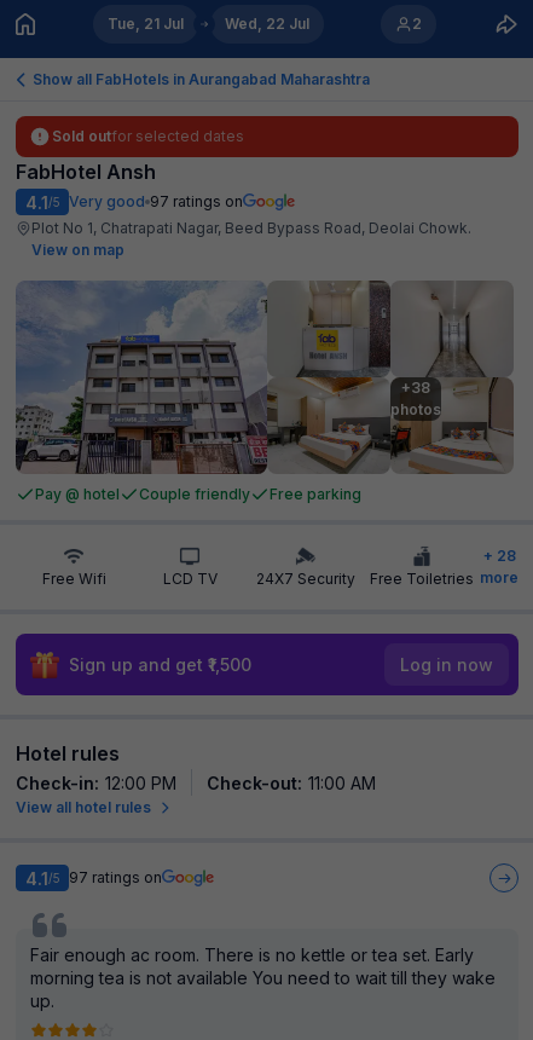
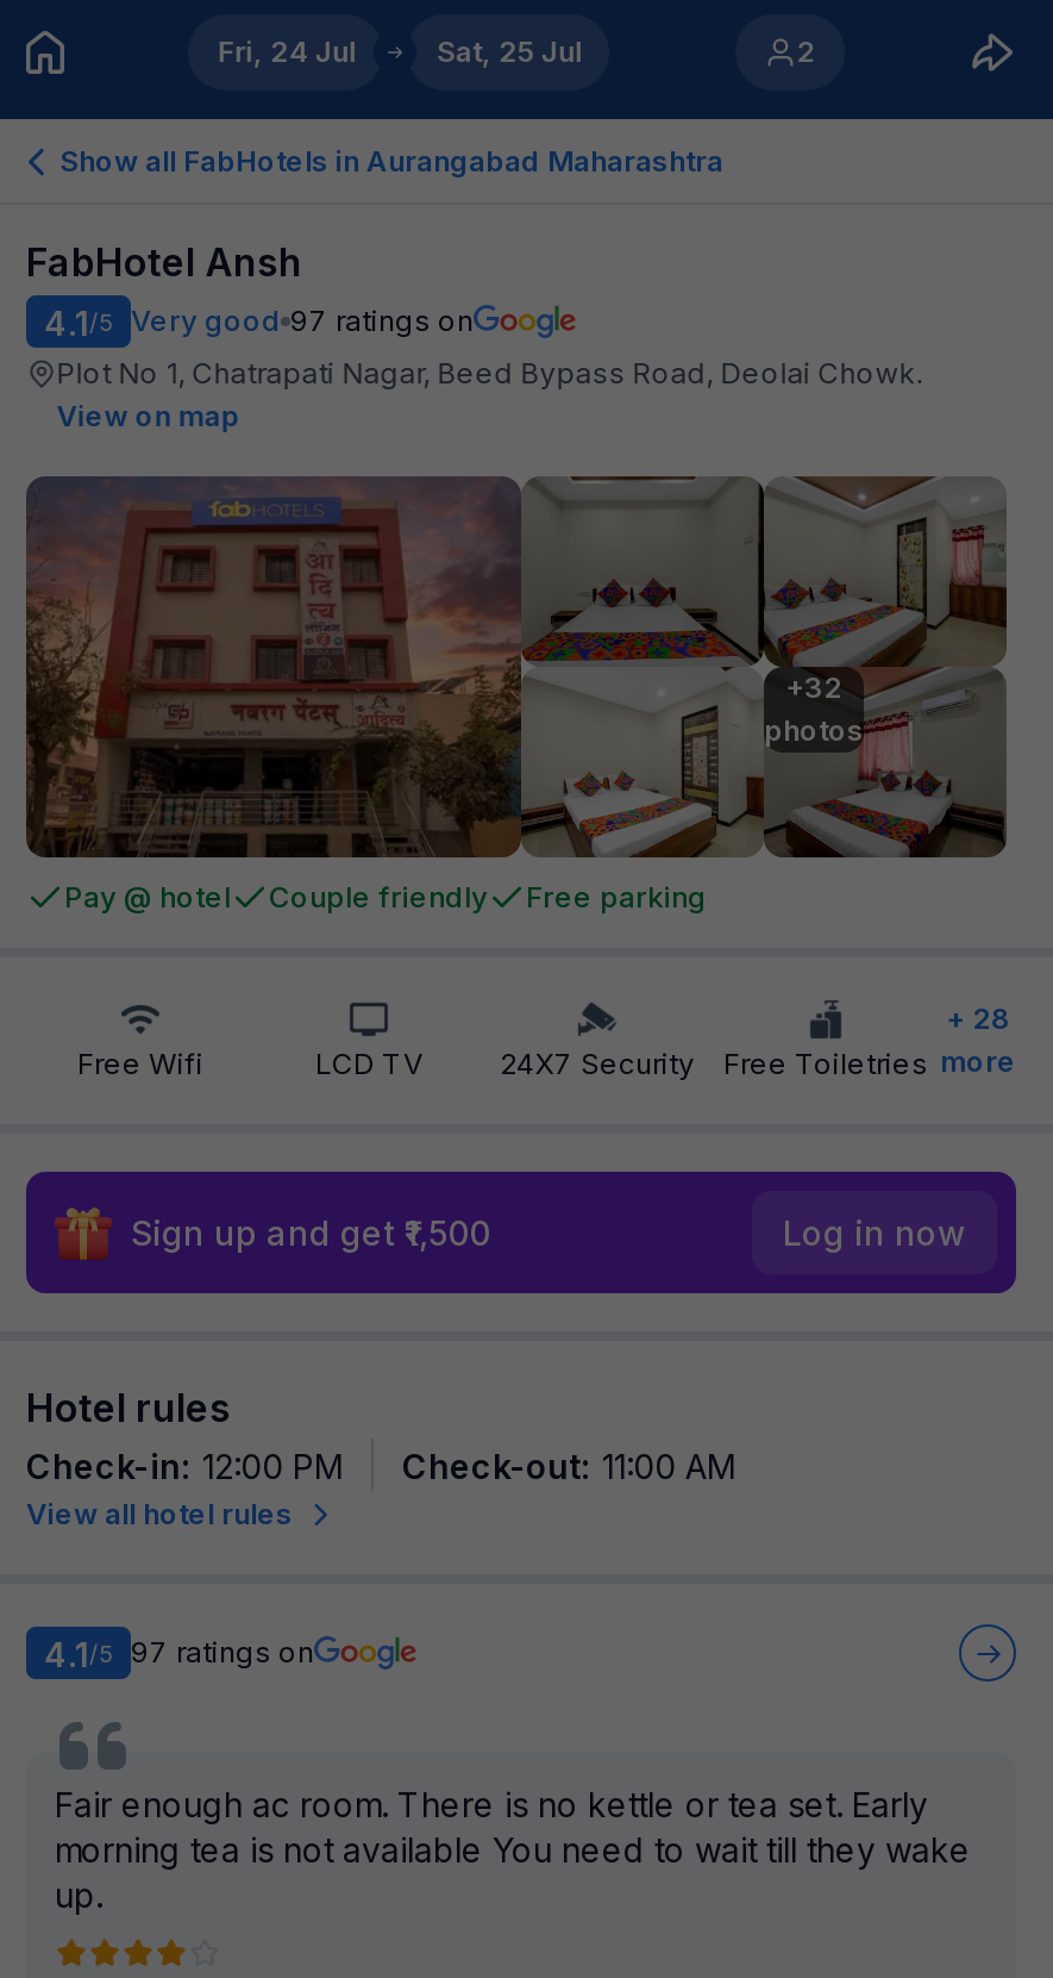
[107,15,183,33] Tue, 21 Jul -> [217,33,355,69] Fri, 24 Jul
[224,15,309,33] Wed, 22 Jul -> [436,33,581,69] Sat, 25 Jul
[52,127,244,145] Sold outfor selected dates -> none
[15,281,514,475] [image] | +38 -> [24,474,1009,860] [image] | +32

